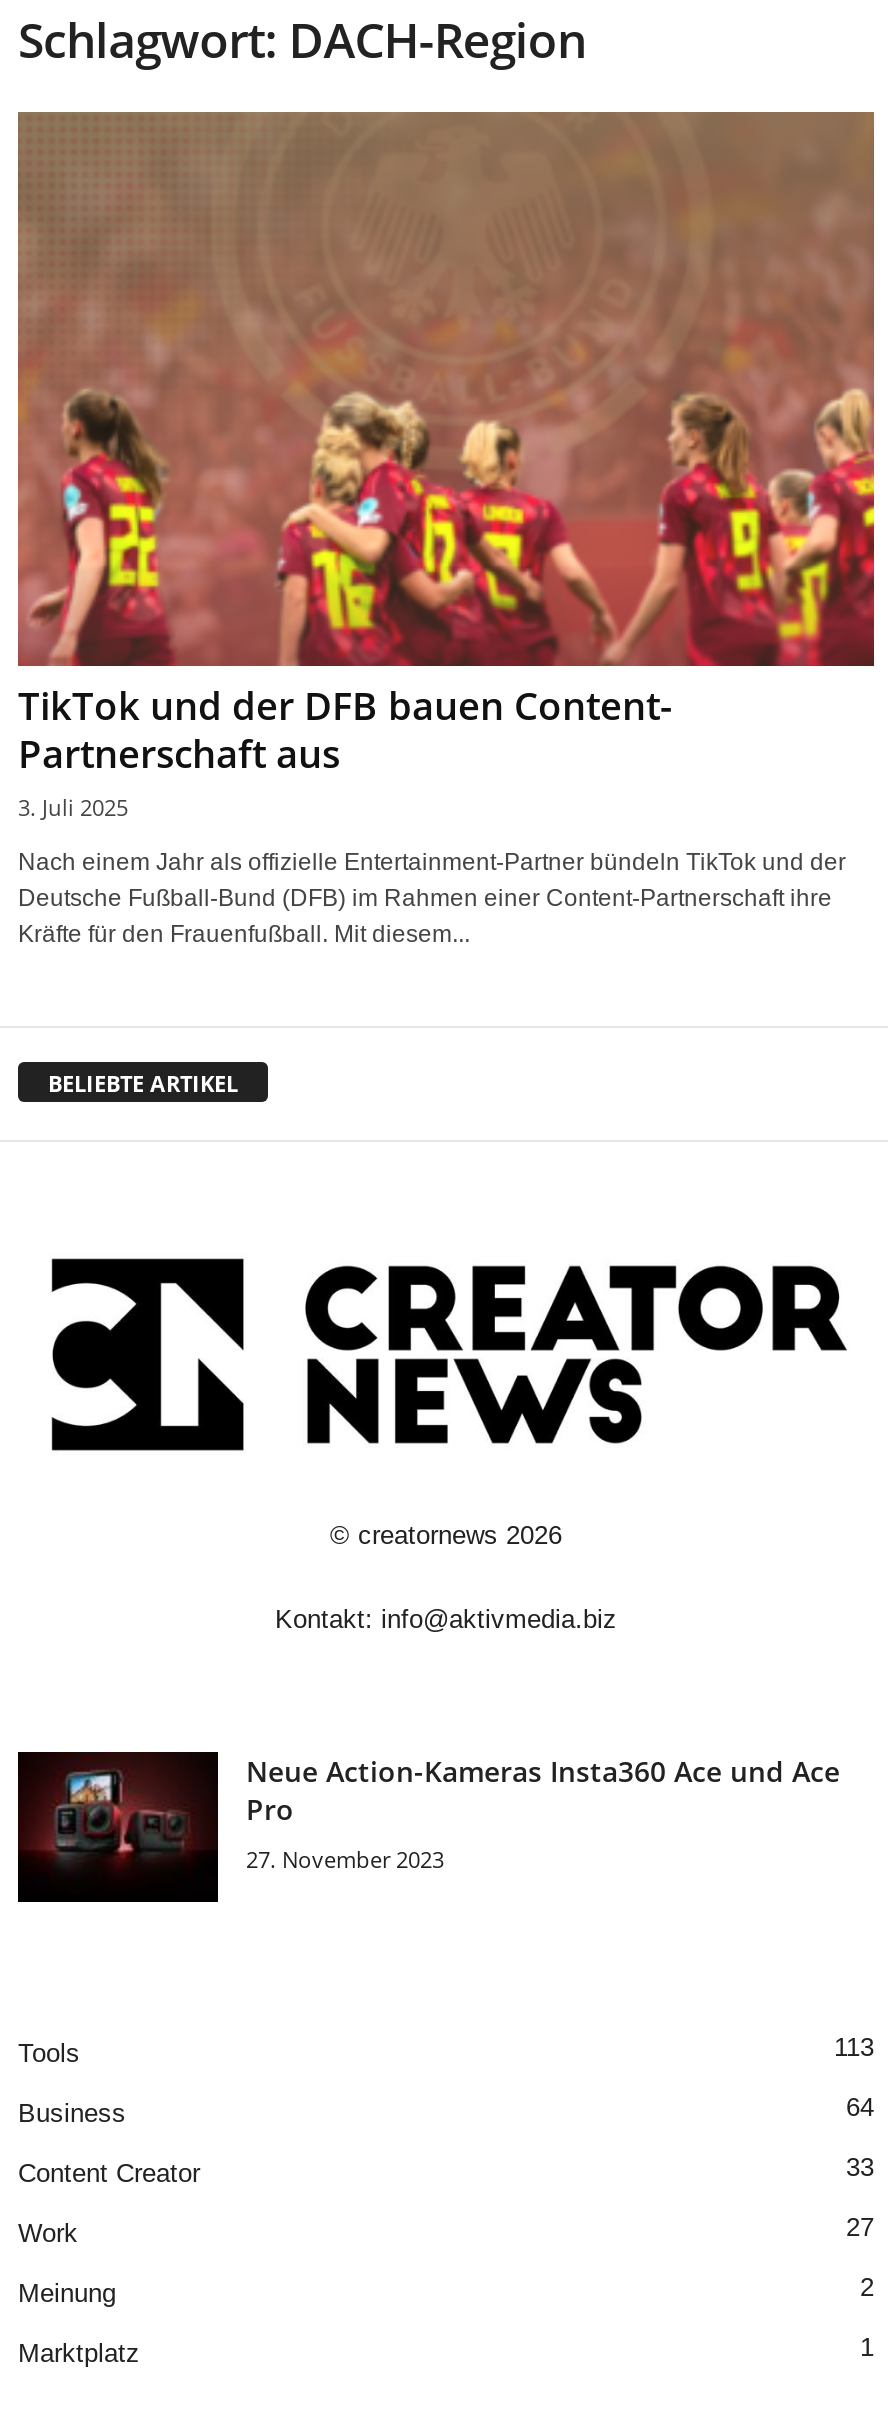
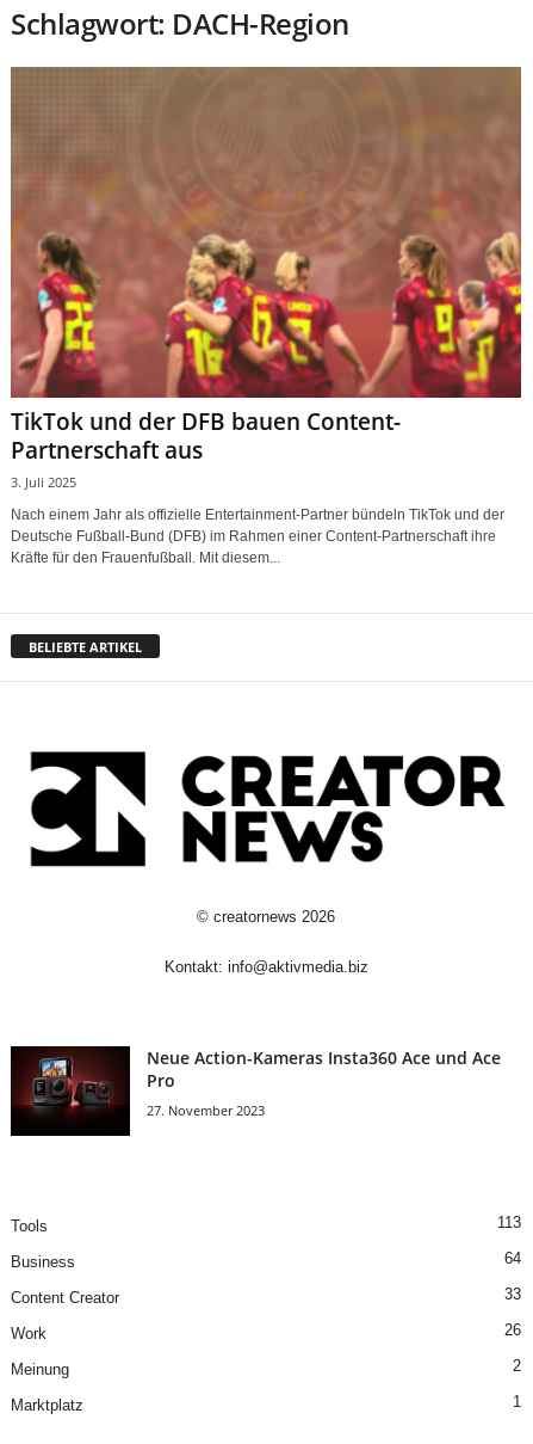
[846,2211,874,2241] 27 -> [504,1321,521,1339] 26

